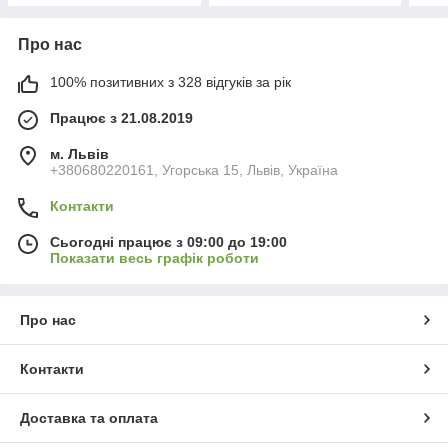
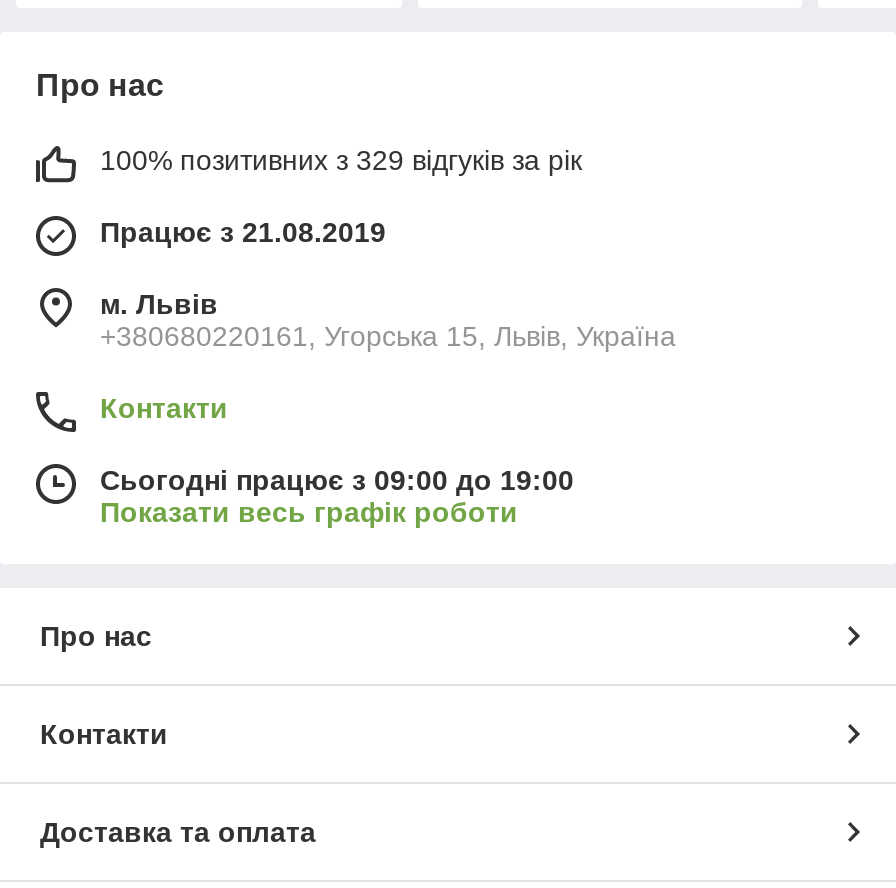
[50,74,291,90] 100% позитивних з 328 відгуків за рік -> [100,143,582,175] 100% позитивних з 329 відгуків за рік

